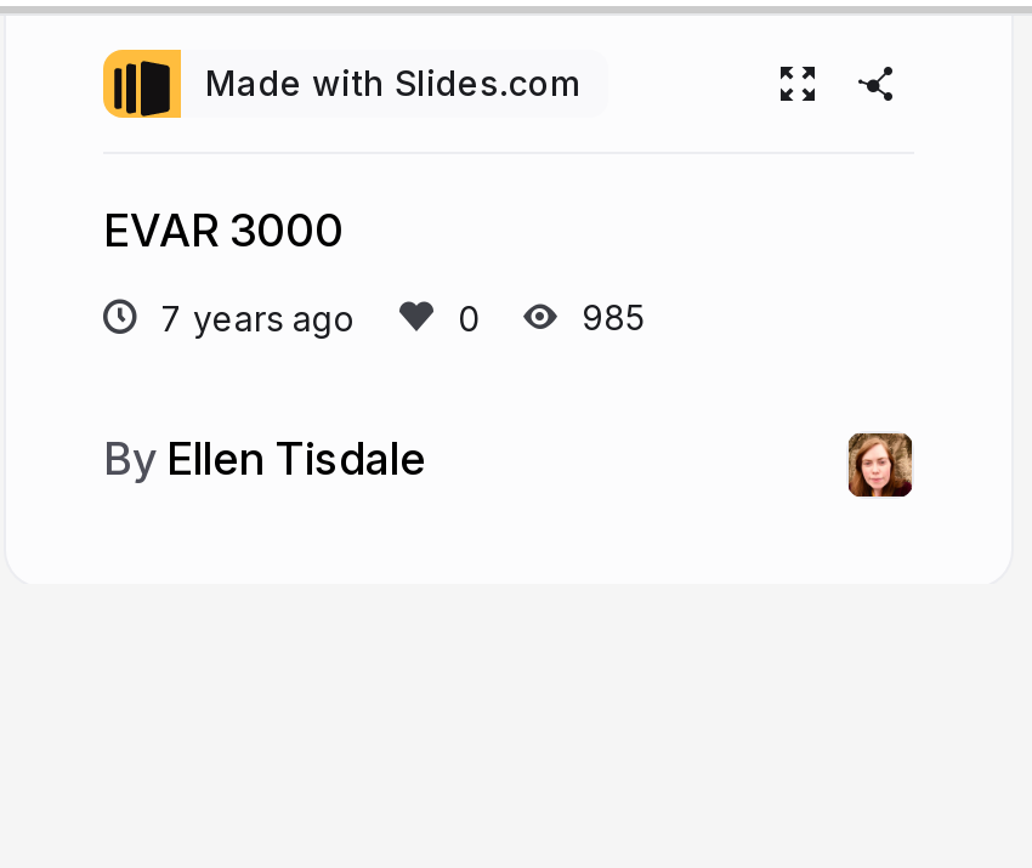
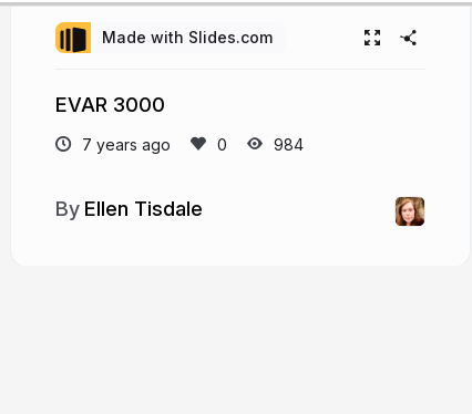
[582,297,645,338] 985 -> [274,135,304,154] 984

